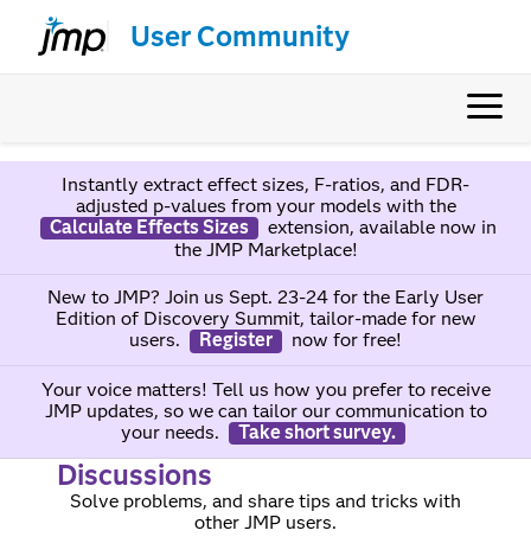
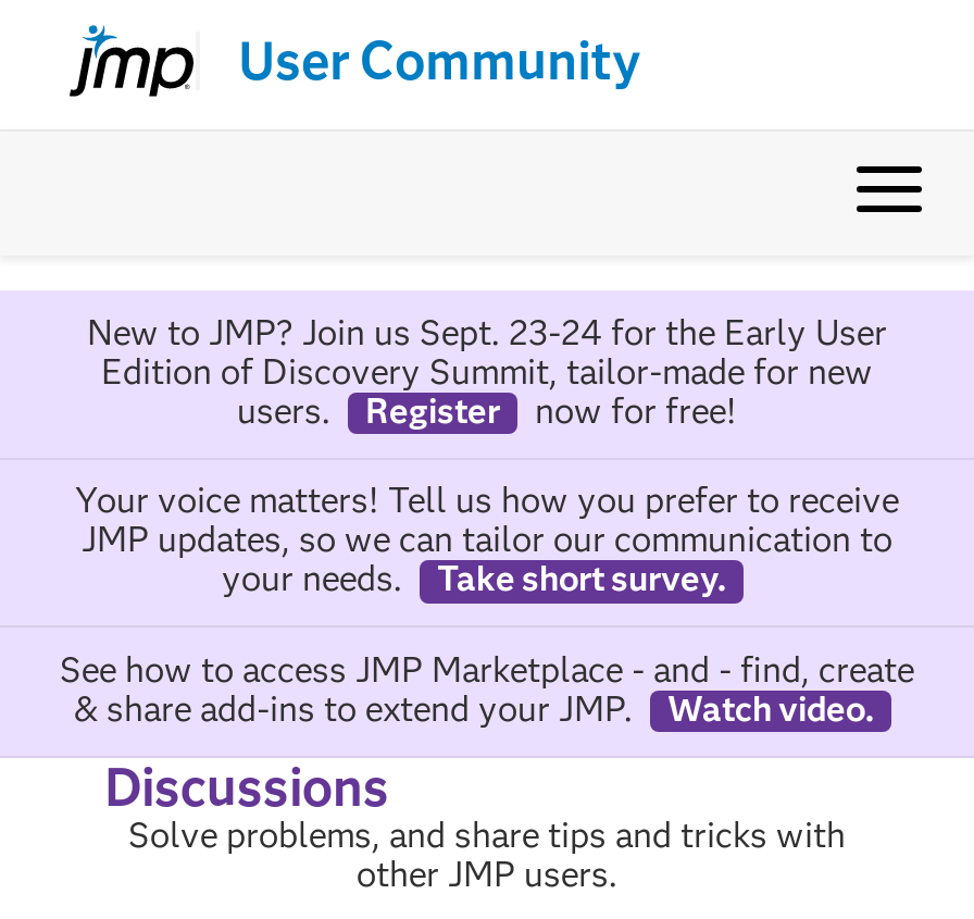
[49,173,496,261] Instantly extract effect sizes, F-ratios, and FDR- | adjusted p-values from your models with the | Calculate Effects Sizes | extension, available now in | the JMP Marketplace! -> none
moved [41,286,490,443] -> [75,312,899,600]: New to JMP? Join us Sept. 23-24 for the Early User | Edition of Discovery Summit, tailor-made for new | users. | ... | your needs. | Take short survey.
none -> [60,648,914,729] See how to access JMP Marketplace - and - find, create | & share add-ins to extend your JMP. | Watch video.

